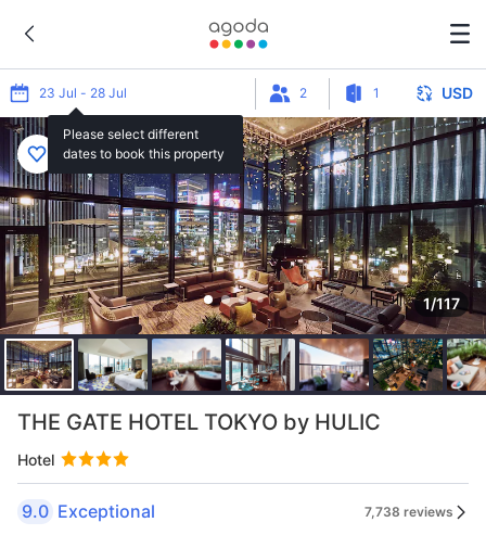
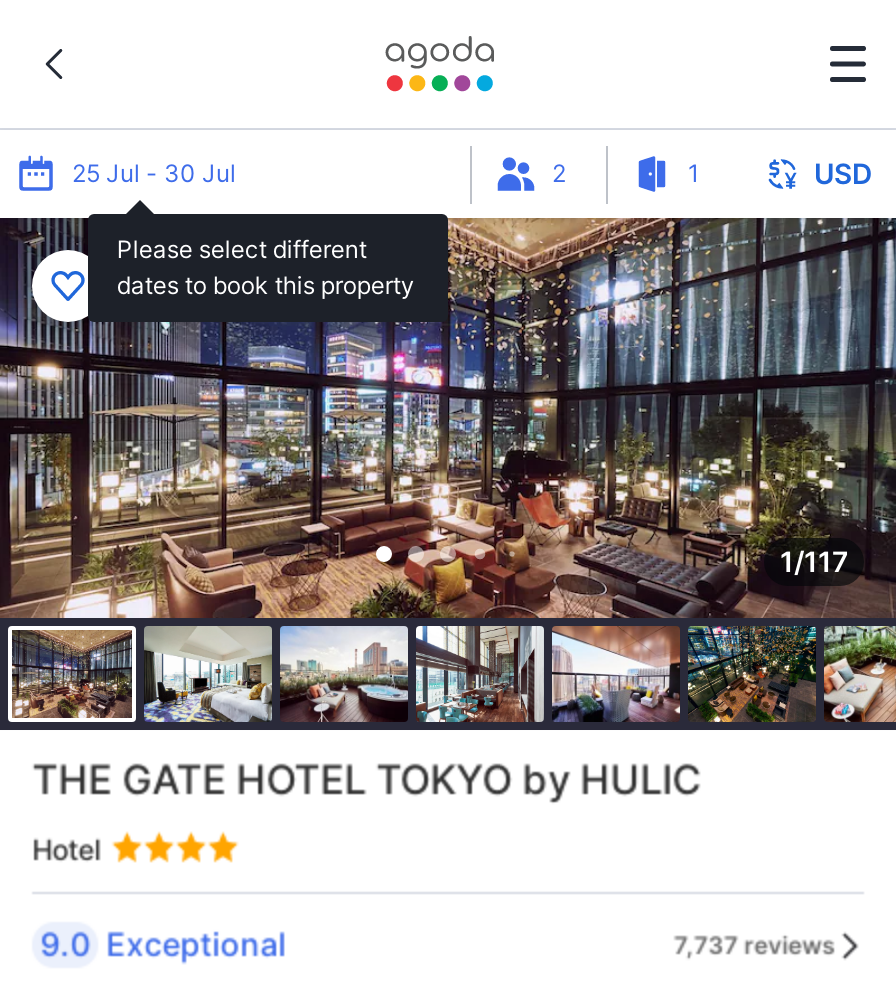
[39,85,127,101] 23 Jul - 28 Jul -> [72,158,236,188] 25 Jul - 30 Jul
[364,503,453,519] 7,738 reviews -> [674,929,836,959] 7,737 reviews

